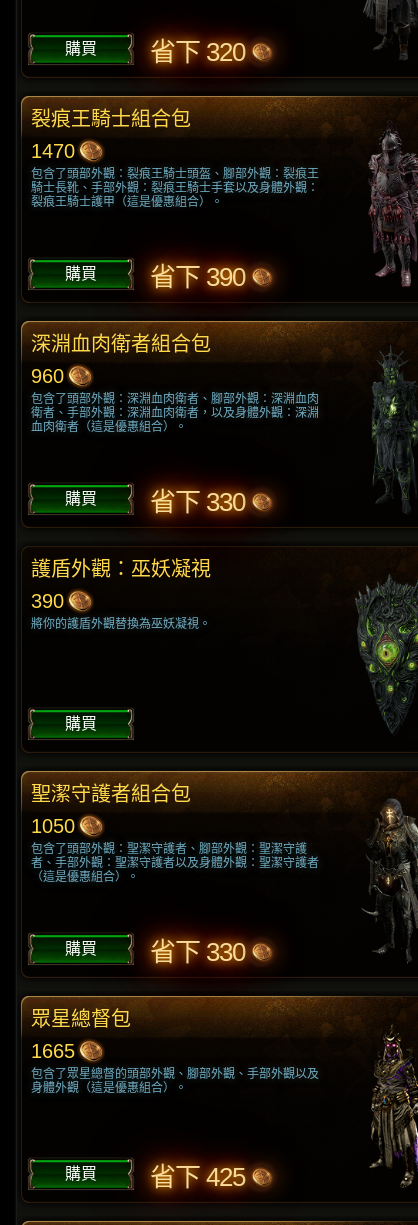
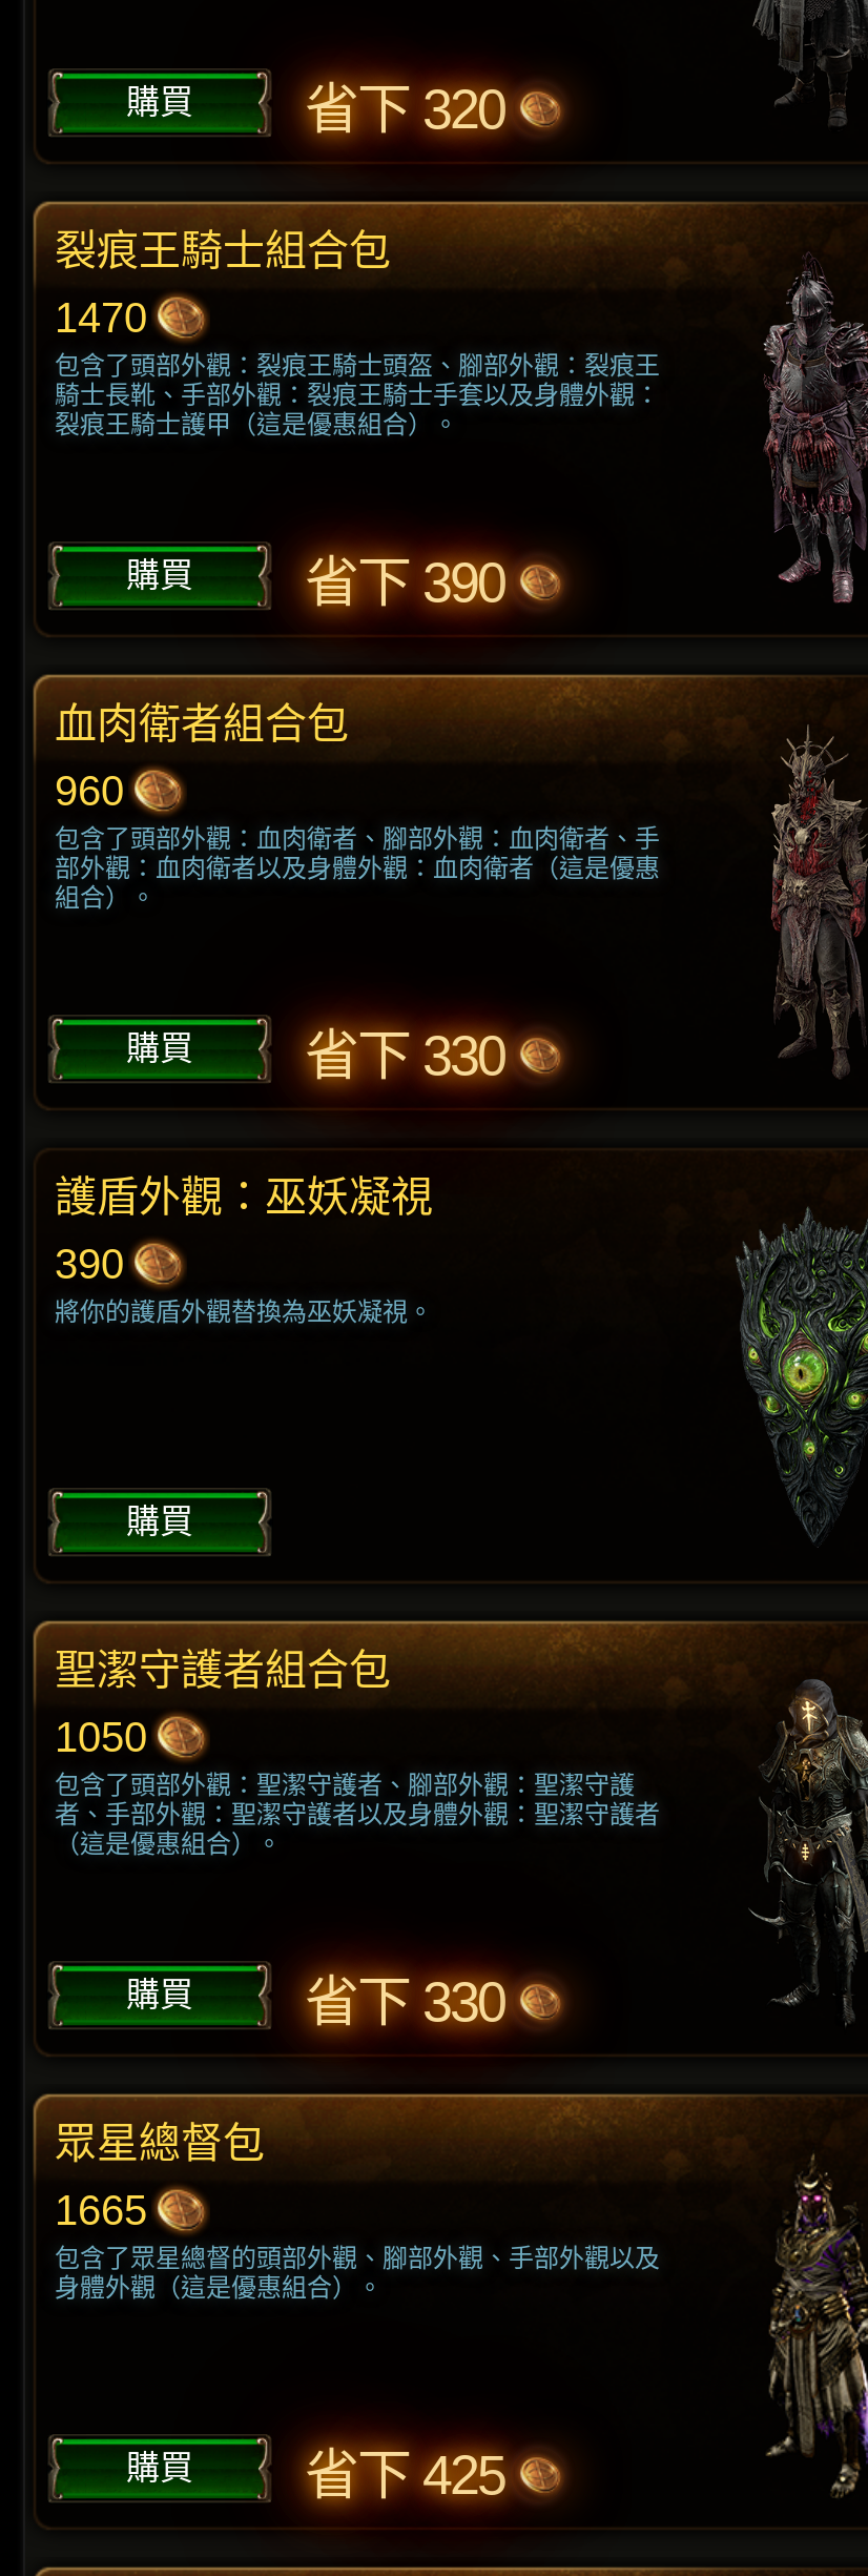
[31,333,211,355] 深淵血肉衛者組合包 -> [55,700,349,747] 血肉衛者組合包
[372,357,415,492] [image] -> [771,732,862,1077] [image]
[31,392,319,434] 包含了頭部外觀：深淵血肉衛者、腳部外觀：深淵血肉 | 衛者、手部外觀：深淵血肉衛者，以及身體外觀：深淵 | 血肉衛者（這是優惠組合）。 -> [55,824,660,913] 包含了頭部外觀：血肉衛者、腳部外觀：血肉衛者、手 | 部外觀：血肉衛者以及身體外觀：血肉衛者（這是優惠 | 組合）。

